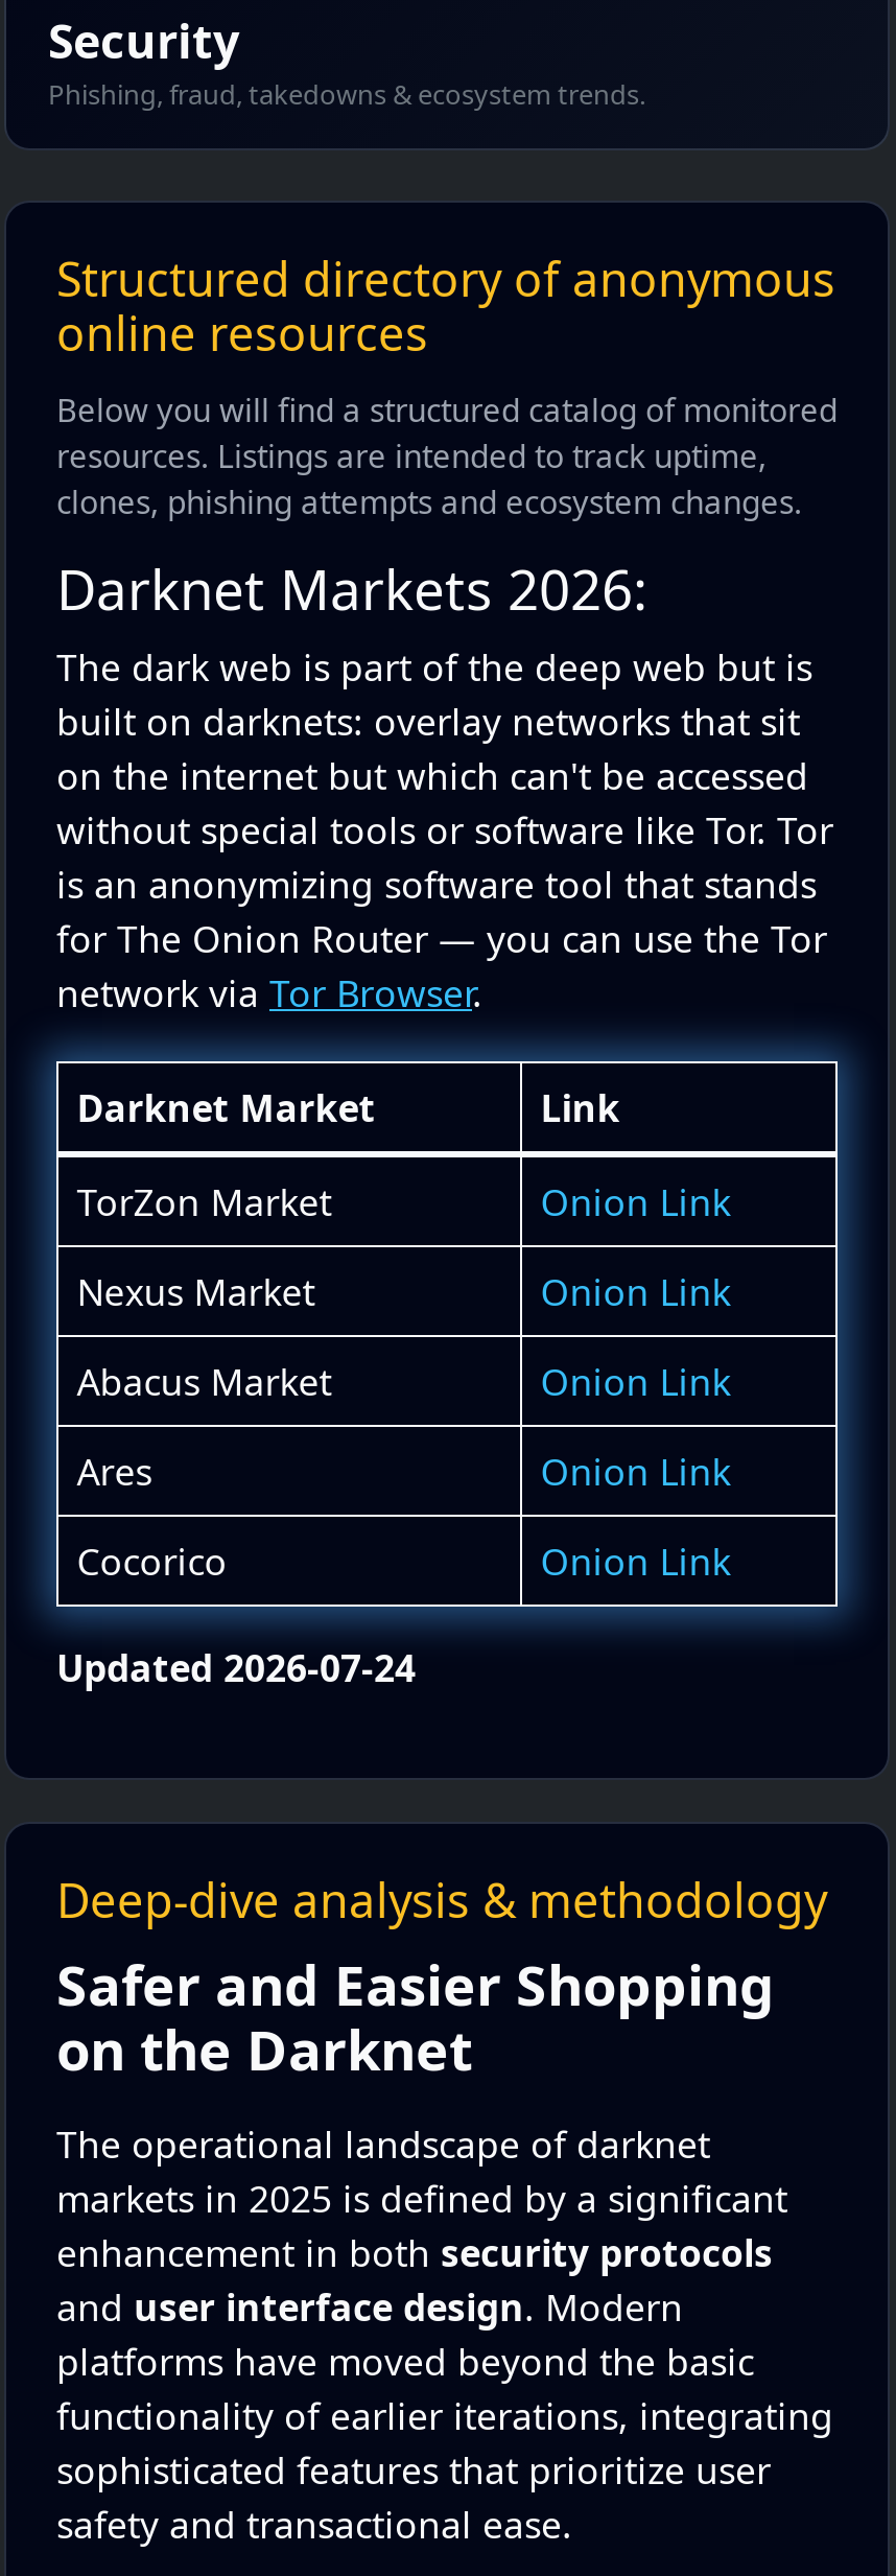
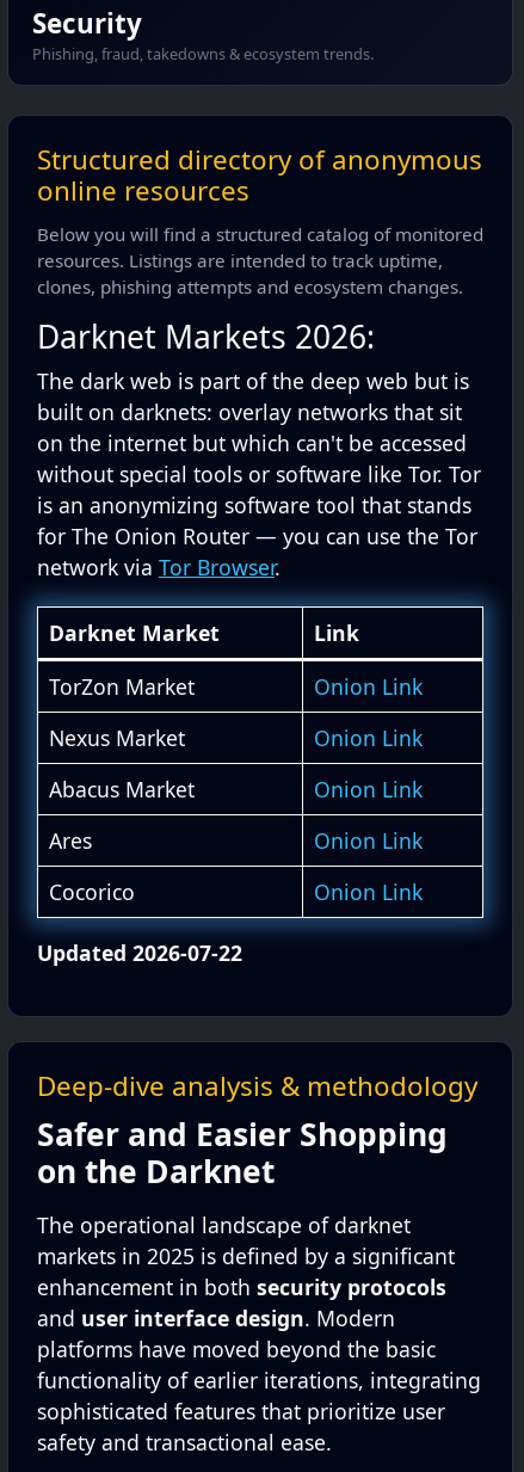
[56,1641,416,1691] Updated 2026-07-24 -> [37,938,242,966] Updated 2026-07-22

